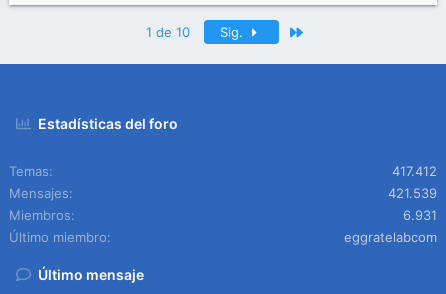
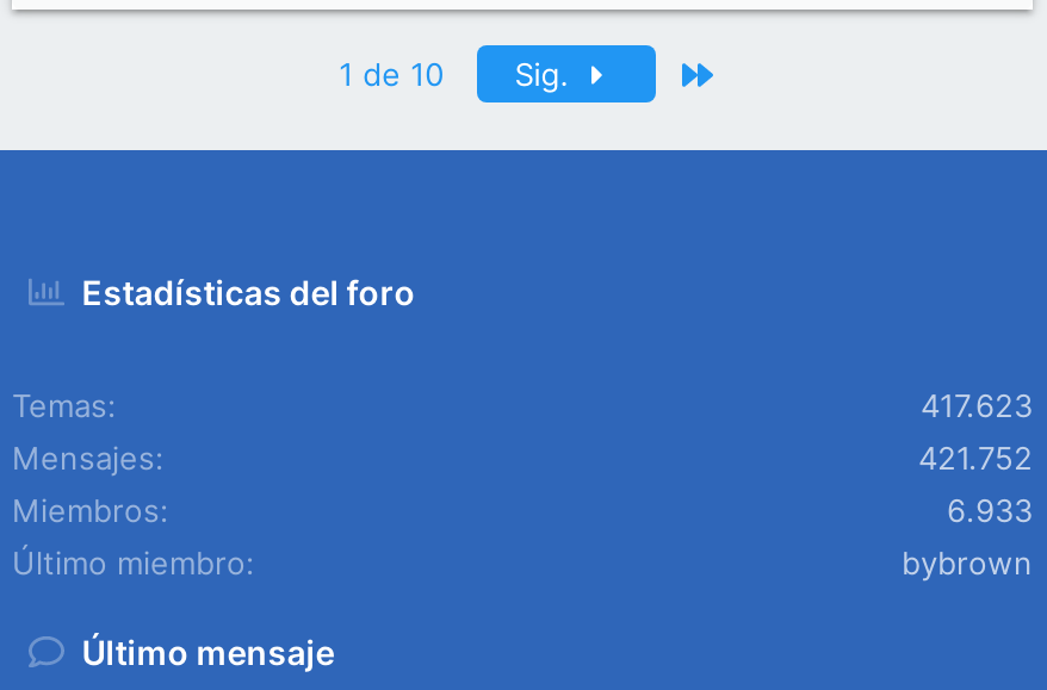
[392,163,437,179] 417.412 -> [921,386,1033,424] 417.623
[388,185,437,201] 421.539 -> [918,439,1033,477] 421.752
[403,207,437,223] 6.931 -> [947,491,1033,529] 6.933
[344,229,437,245] eggratelabcom -> [902,543,1033,582] bybrown

